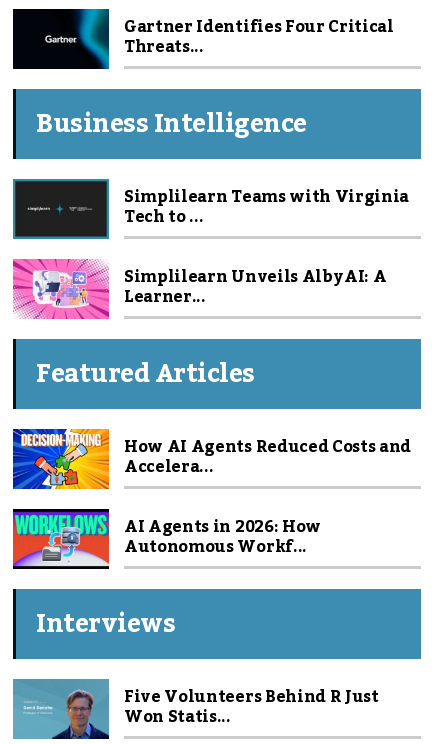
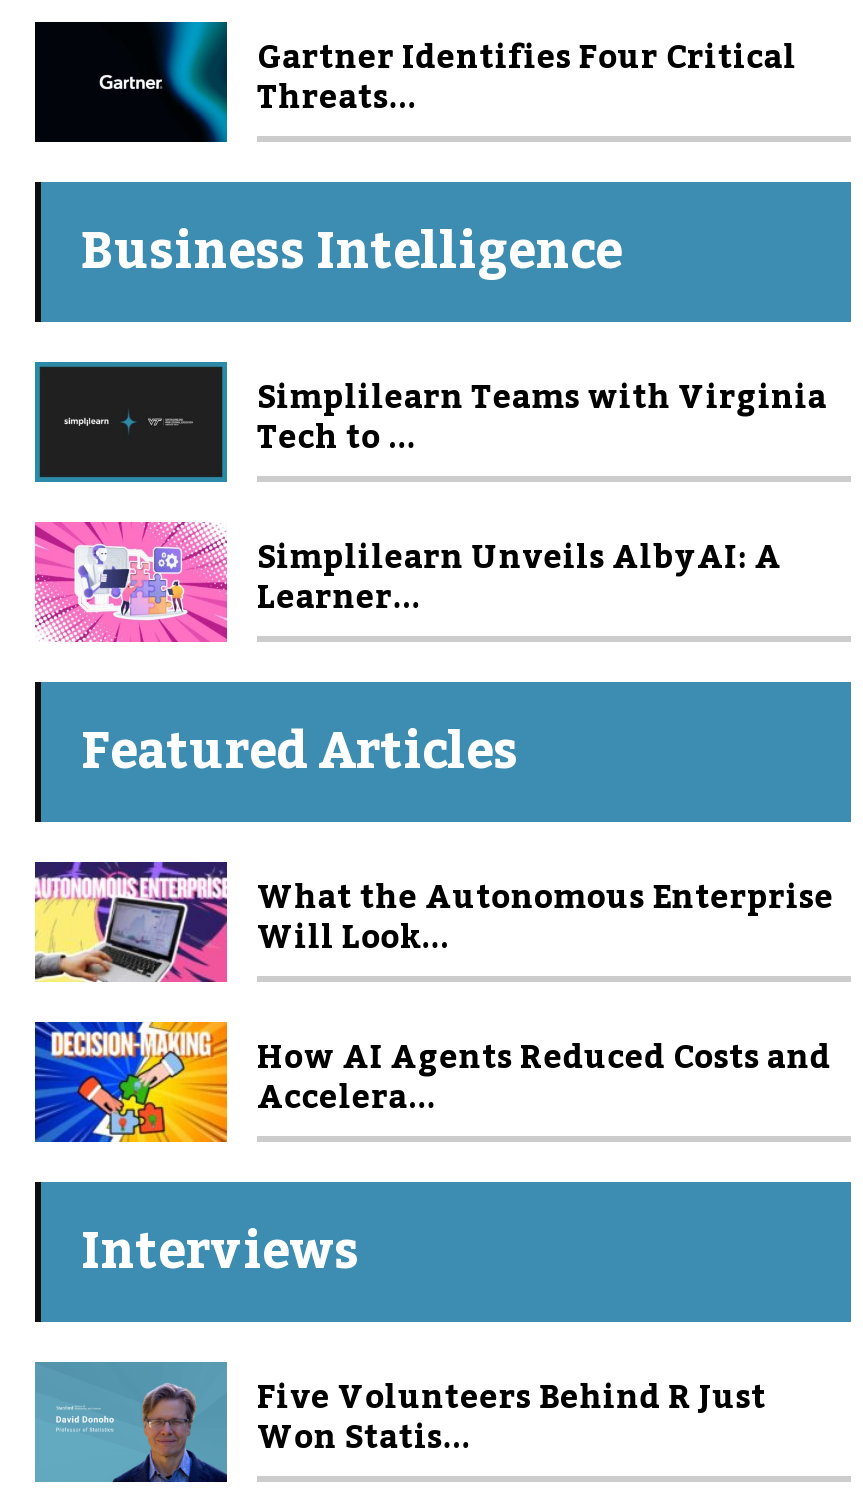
none -> [33,860,834,984] [image] | What the Autonomous Enterprise | Will Look...
moved [11,427,411,491] -> [31,1018,831,1146]: [image] | How AI Agents Reduced Costs and | Accelera...
[12,508,321,570] [image] | AI Agents in 2026: How | Autonomous Workf... -> none

